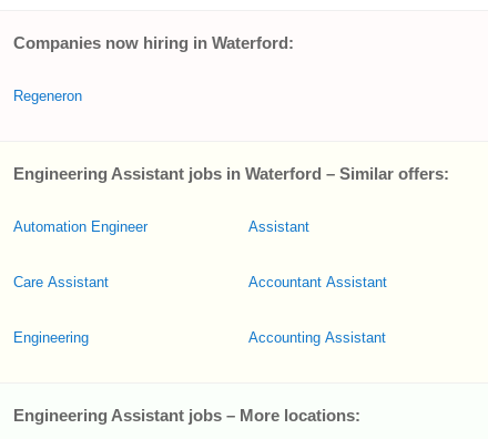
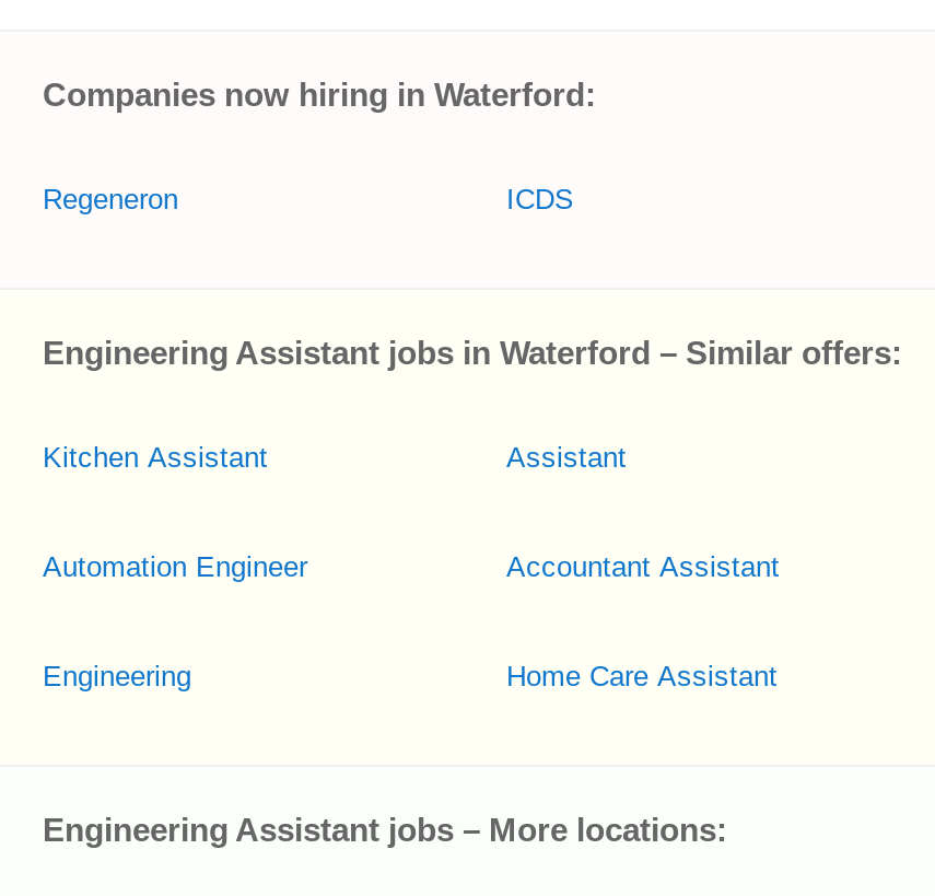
none -> [506,183,574,216] ICDS
moved [13,218,148,235] -> [43,550,307,583]: Automation Engineer
none -> [43,441,268,474] Kitchen Assistant
[13,274,109,290] Care Assistant -> none
[248,329,386,346] Accounting Assistant -> [506,660,778,693] Home Care Assistant

